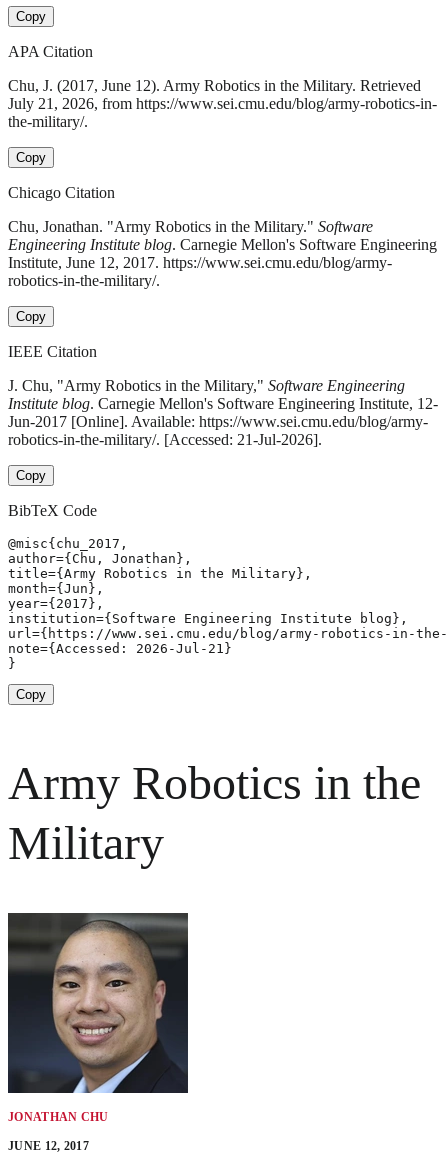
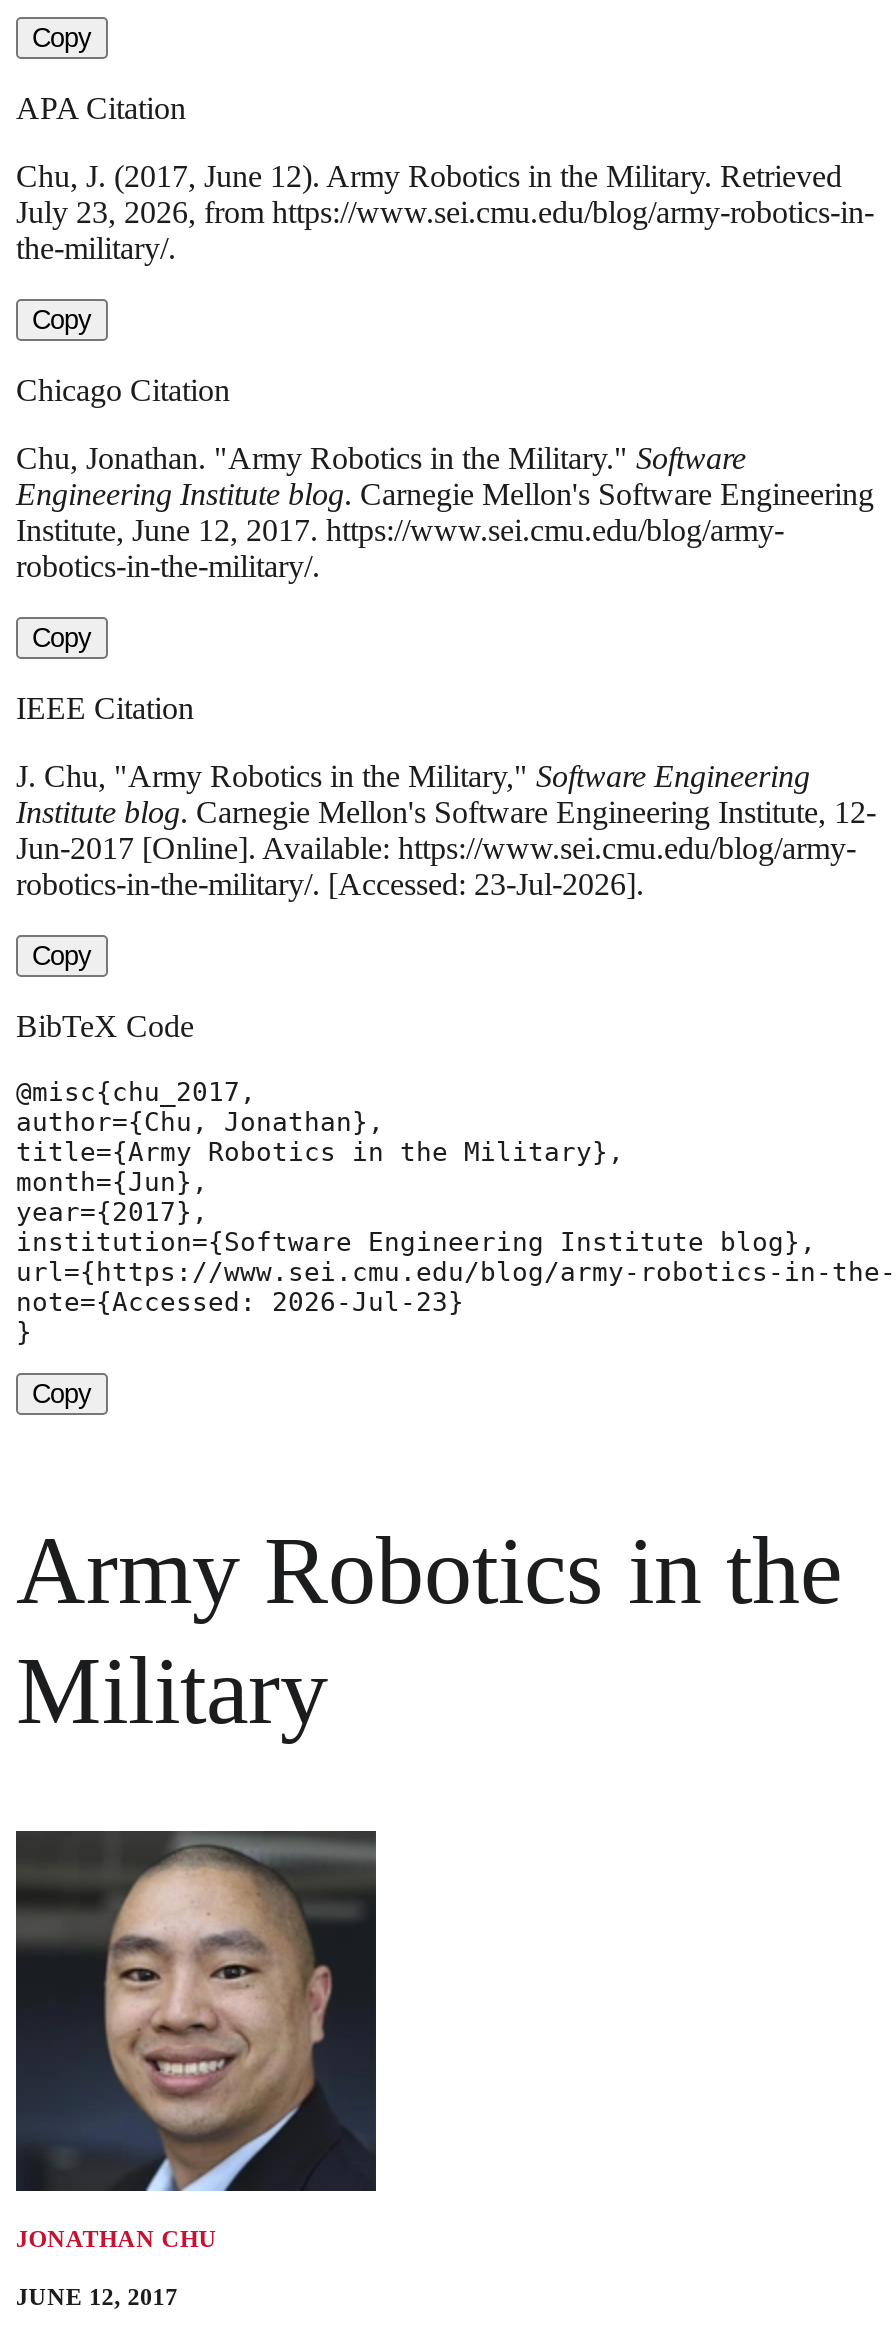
[8,95,437,112] July 21, 2026, from https://www.sei.cmu.edu/blog/army-robotics-in- -> [16,195,874,229] July 23, 2026, from https://www.sei.cmu.edu/blog/army-robotics-in-
[8,431,322,448] robotics-in-the-military/. [Accessed: 21-Jul-2026]. -> [16,867,644,901] robotics-in-the-military/. [Accessed: 23-Jul-2026].
[8,641,232,656] note={Accessed: 2026-Jul-21} -> [16,1287,464,1317] note={Accessed: 2026-Jul-23}

